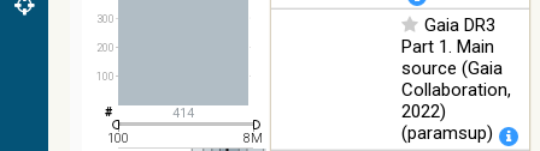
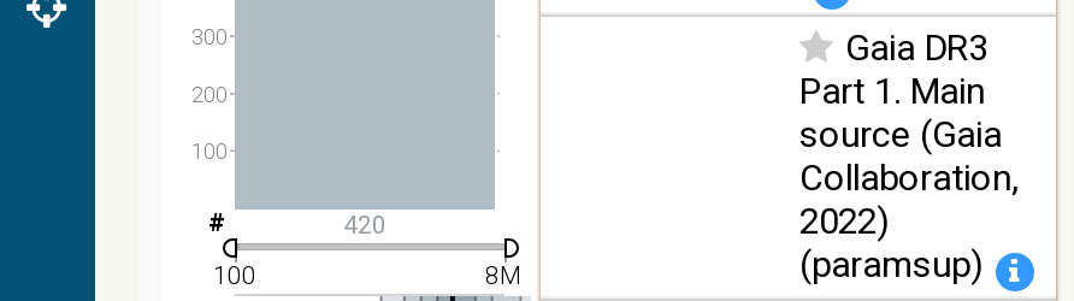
[172,106,194,121] 414 -> [343,209,386,241] 420

